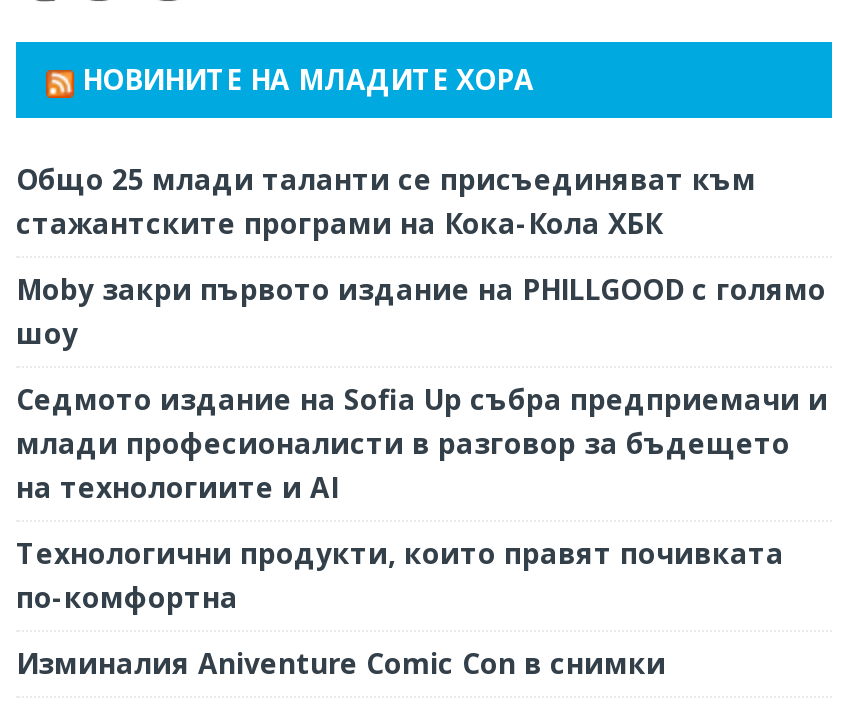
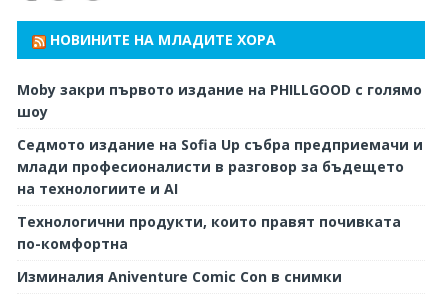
[16,159,756,241] Общо 25 млади таланти се присъединяват към | стажантските програми на Кока-Кола ХБК -> none

